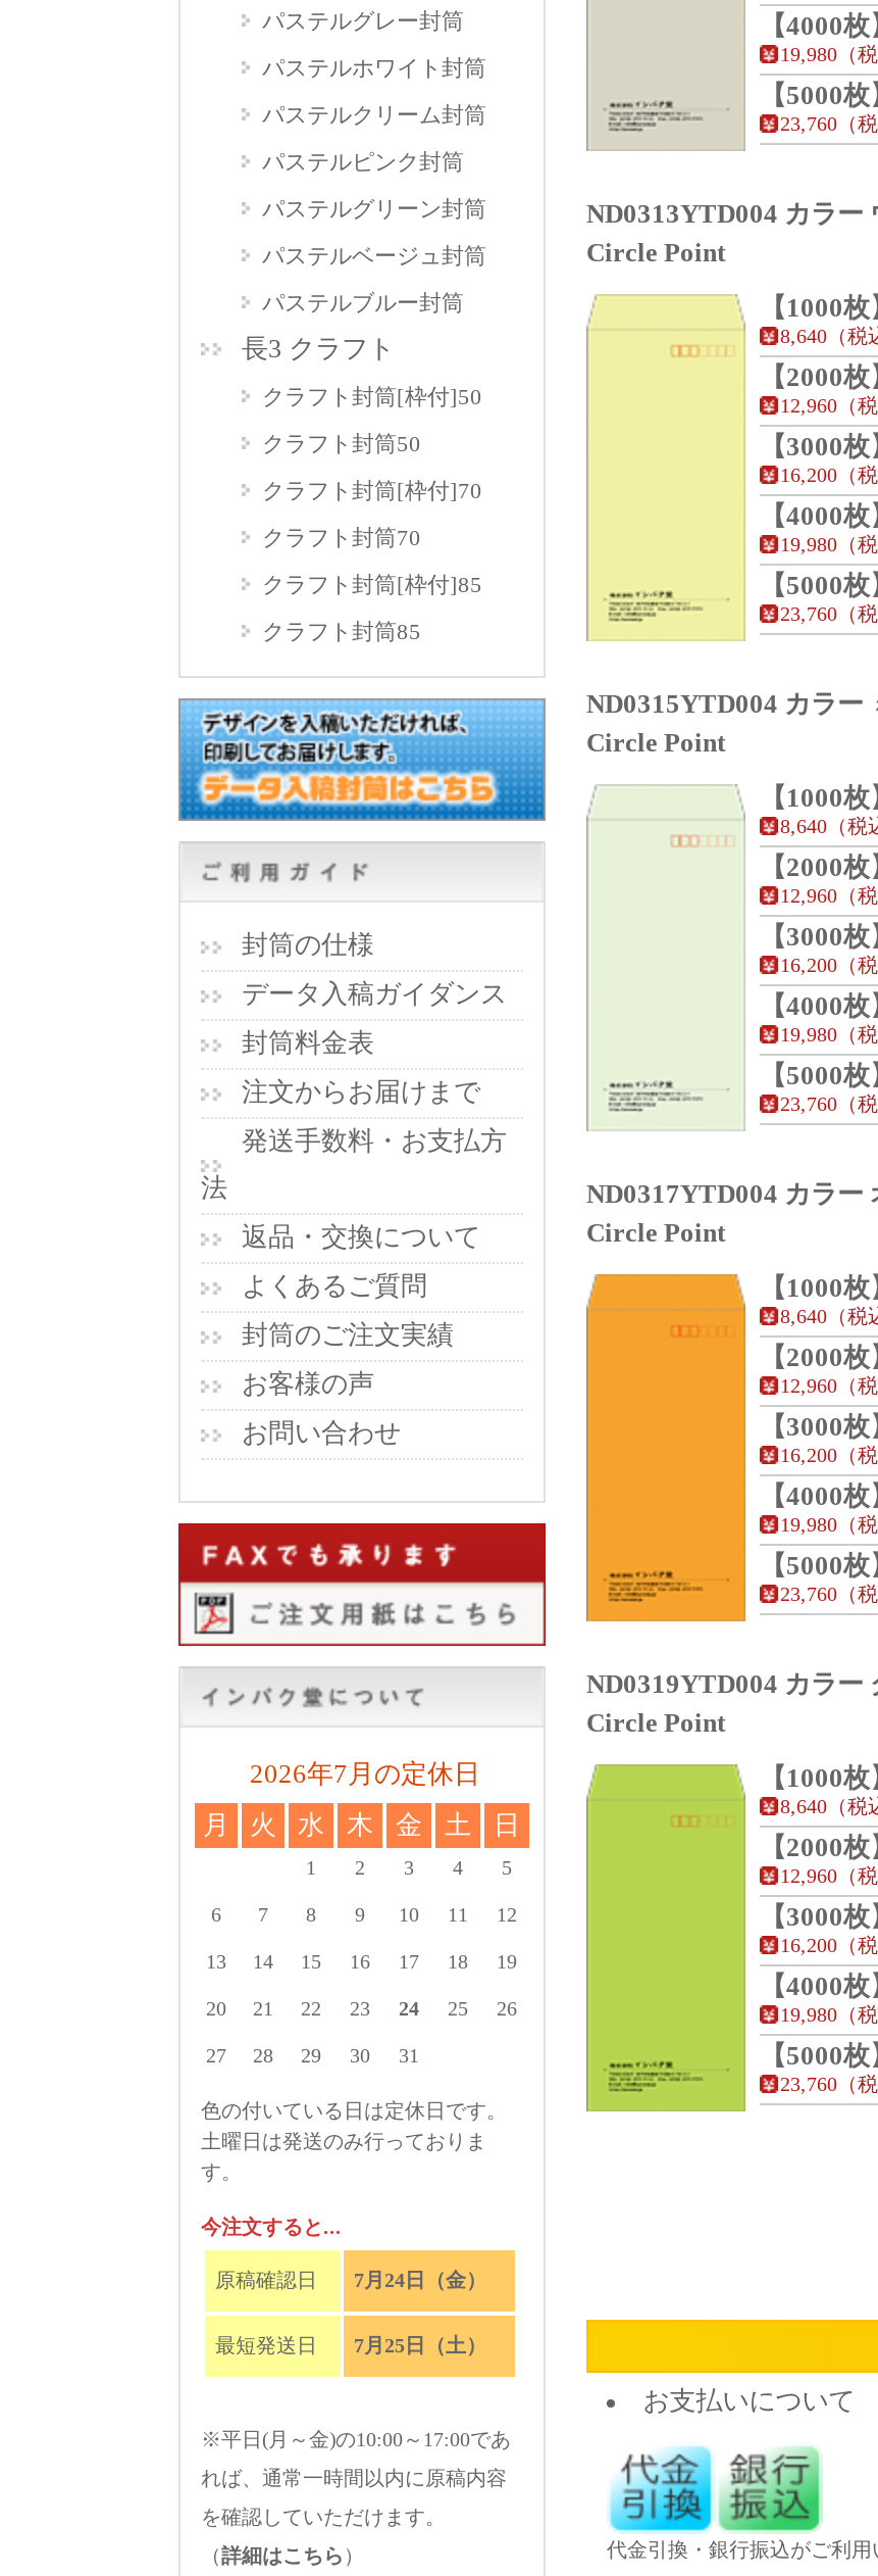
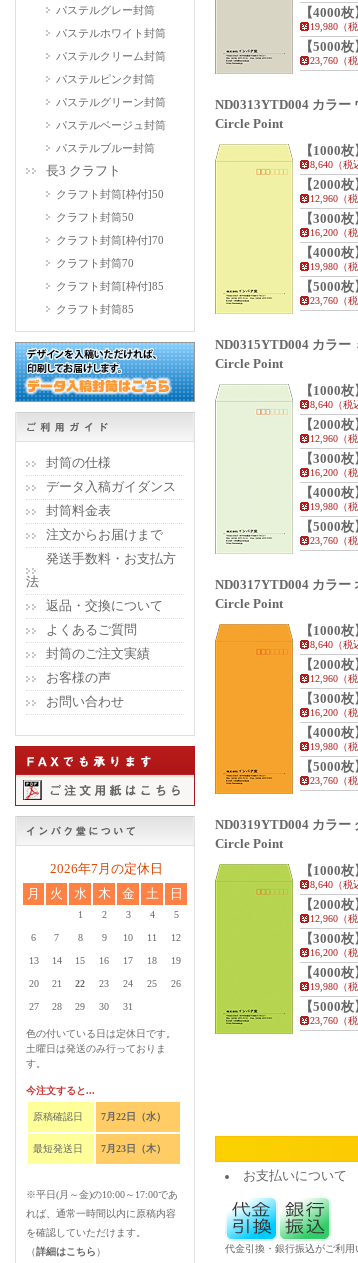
[215,2269,486,2291] 原稿確認日 7月24日（金） -> [33,1111,166,1122] 原稿確認日 7月22日（水）
[215,2334,486,2356] 最短発送日 7月25日（土） -> [33,1143,166,1154] 最短発送日 7月23日（木）

